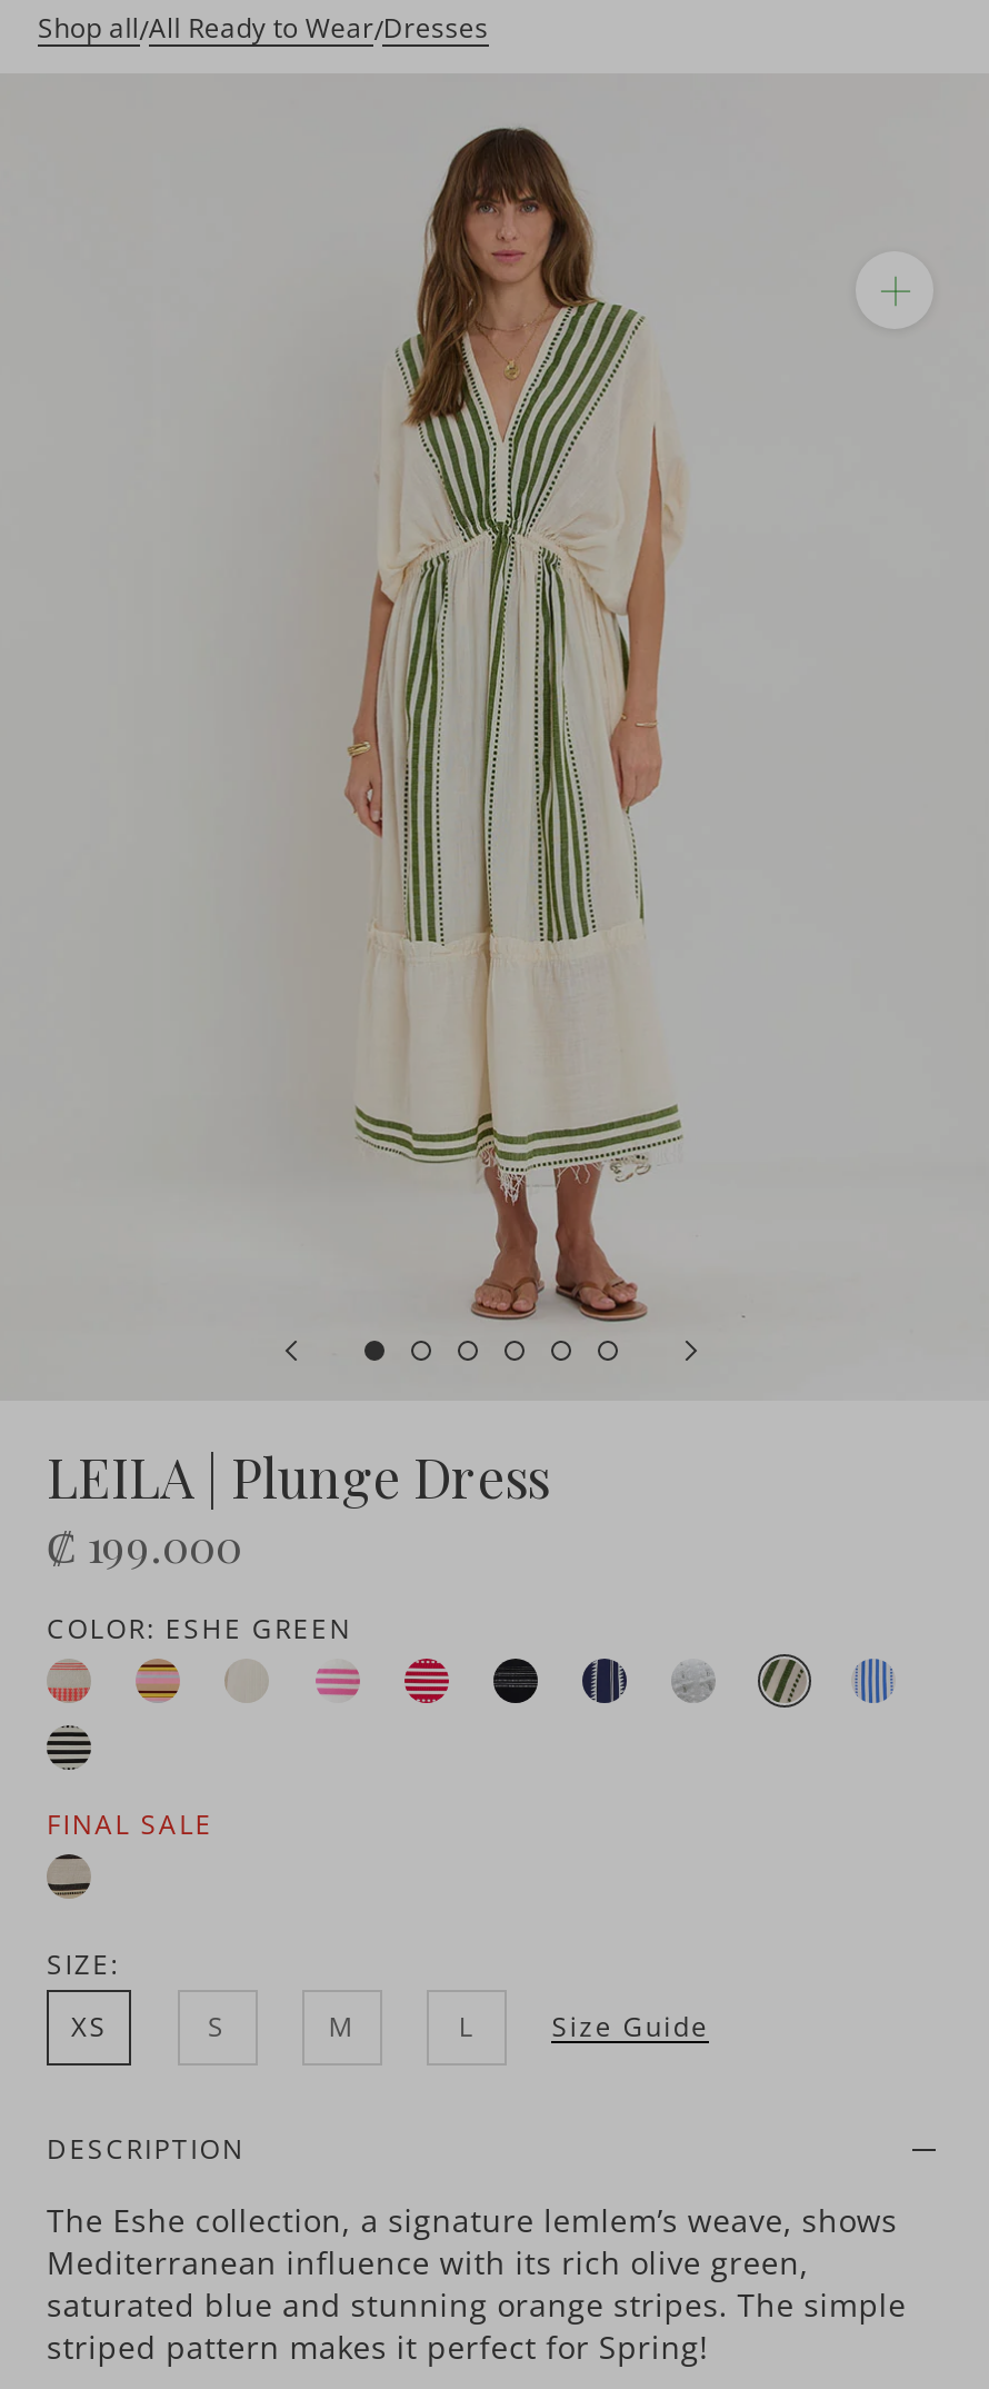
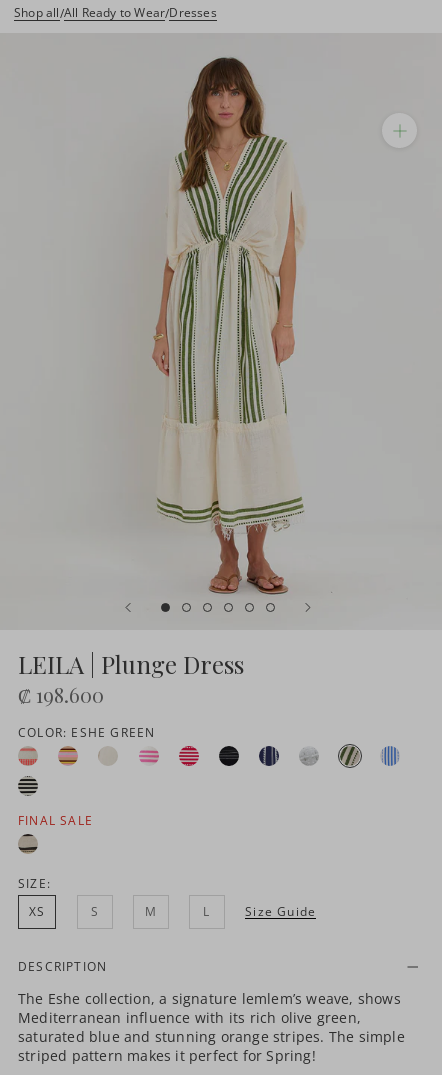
[47,1515,242,1575] ₡ 199.000 -> [18,681,104,708] ₡ 198.600

